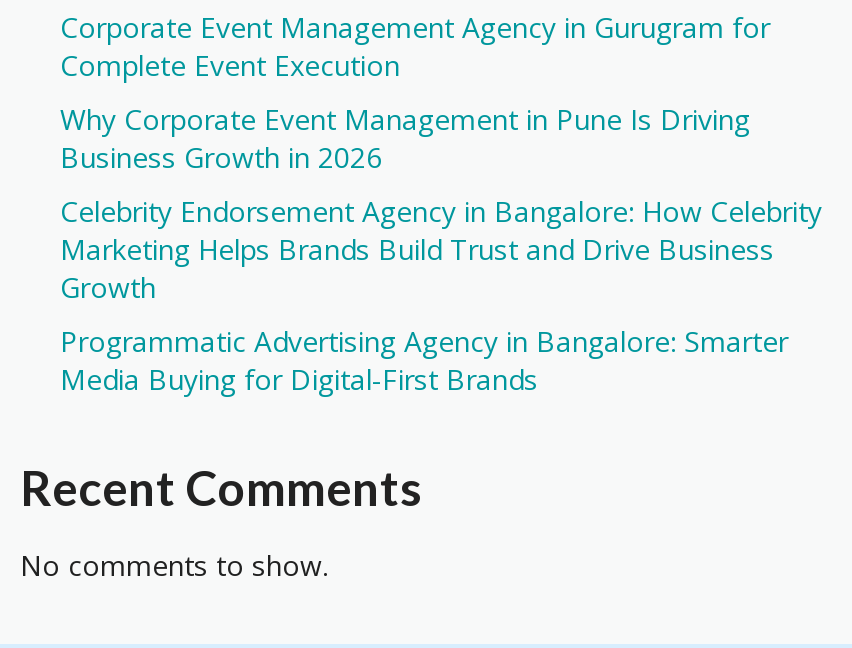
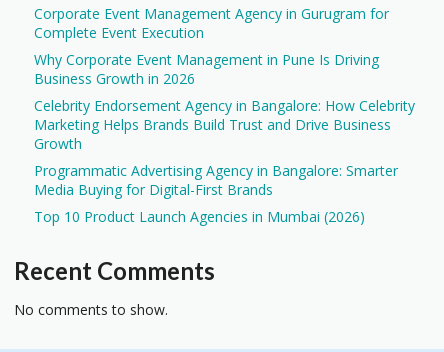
none -> [34,207,365,226] Top 10 Product Launch Agencies in Mumbai (2026)

